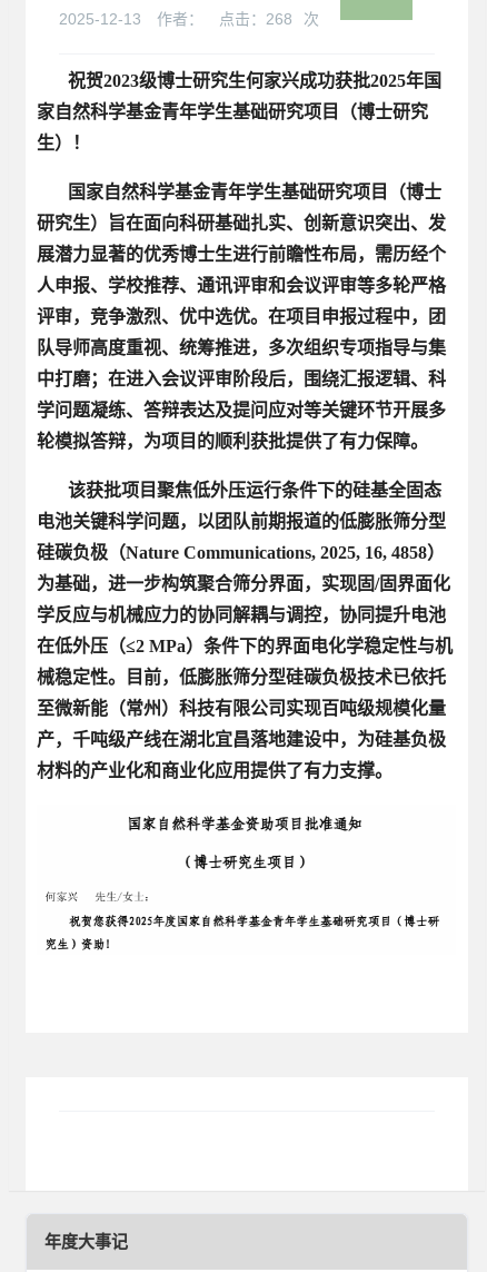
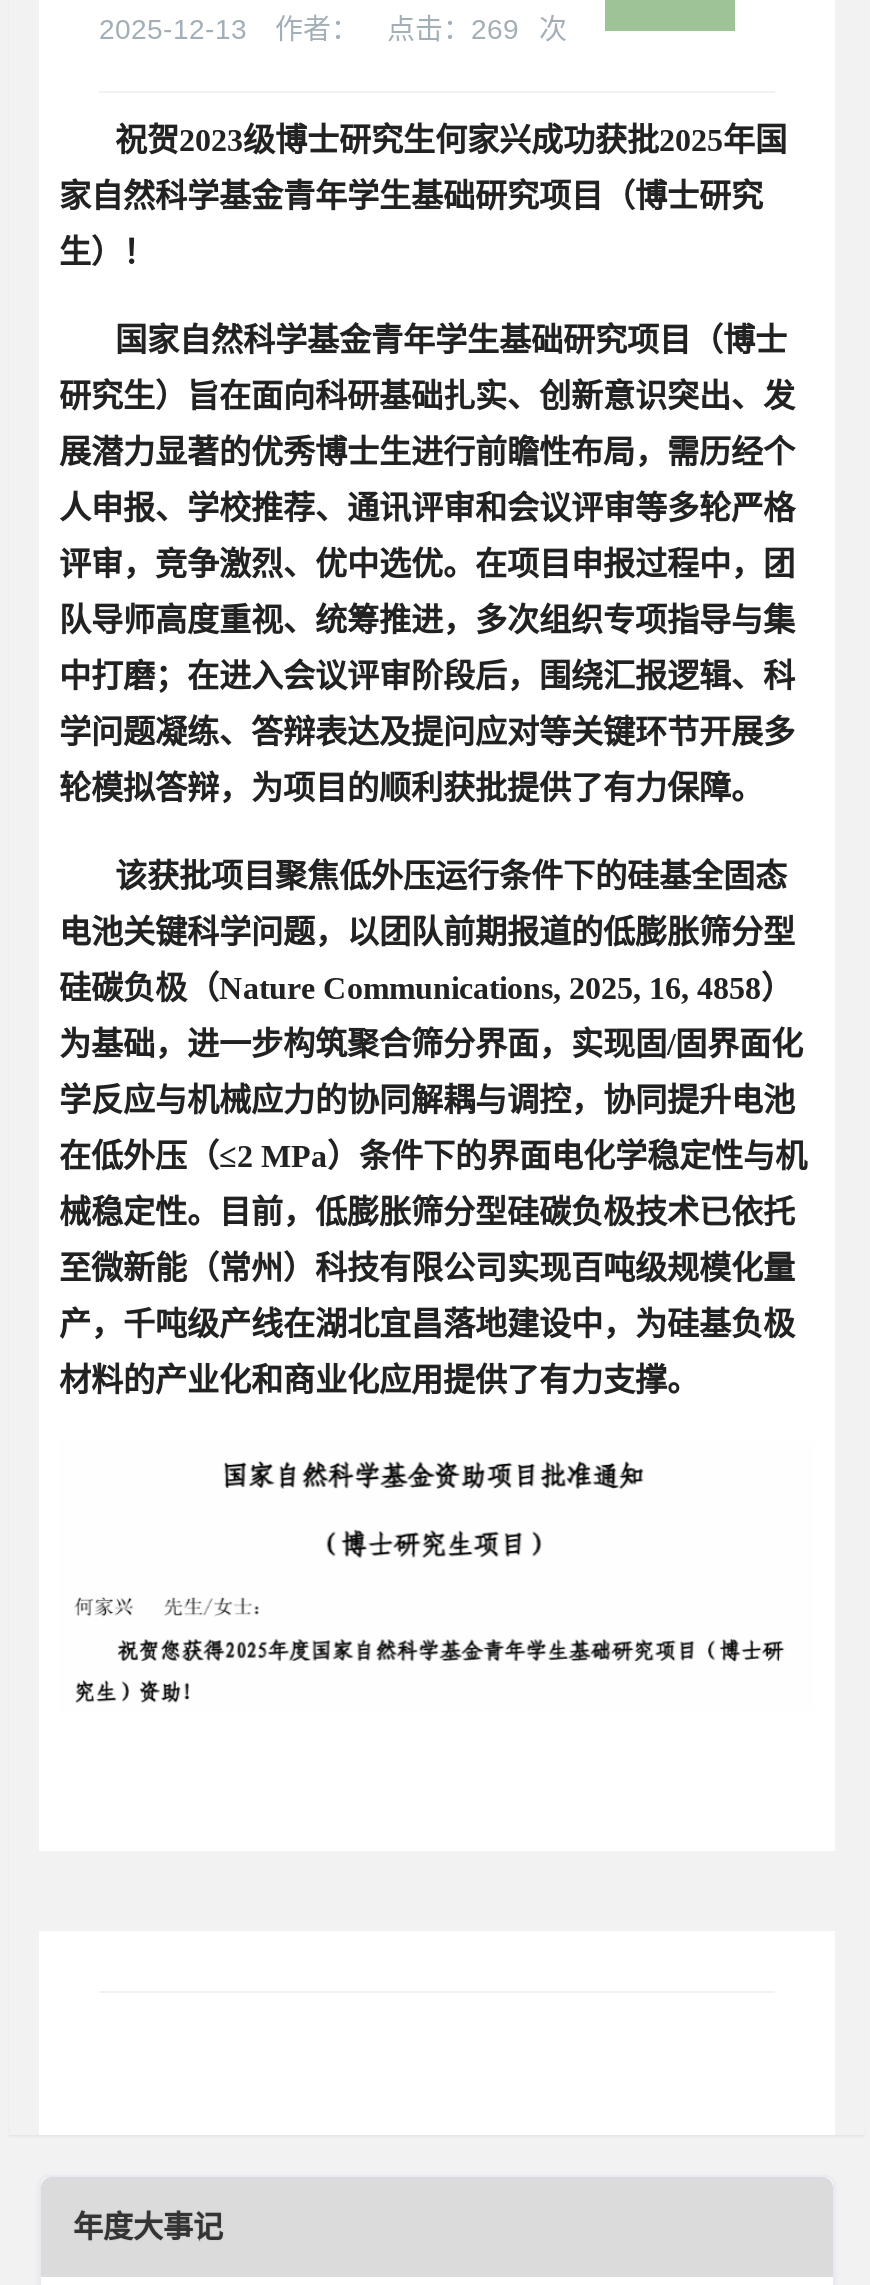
[59,10,319,28] 2025-12-13 作者： 点击：268 次 -> [99,13,567,45] 2025-12-13 作者： 点击：269 次

